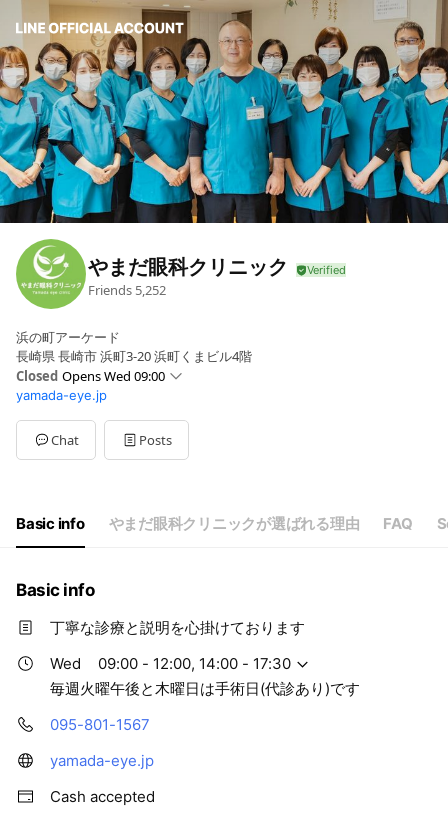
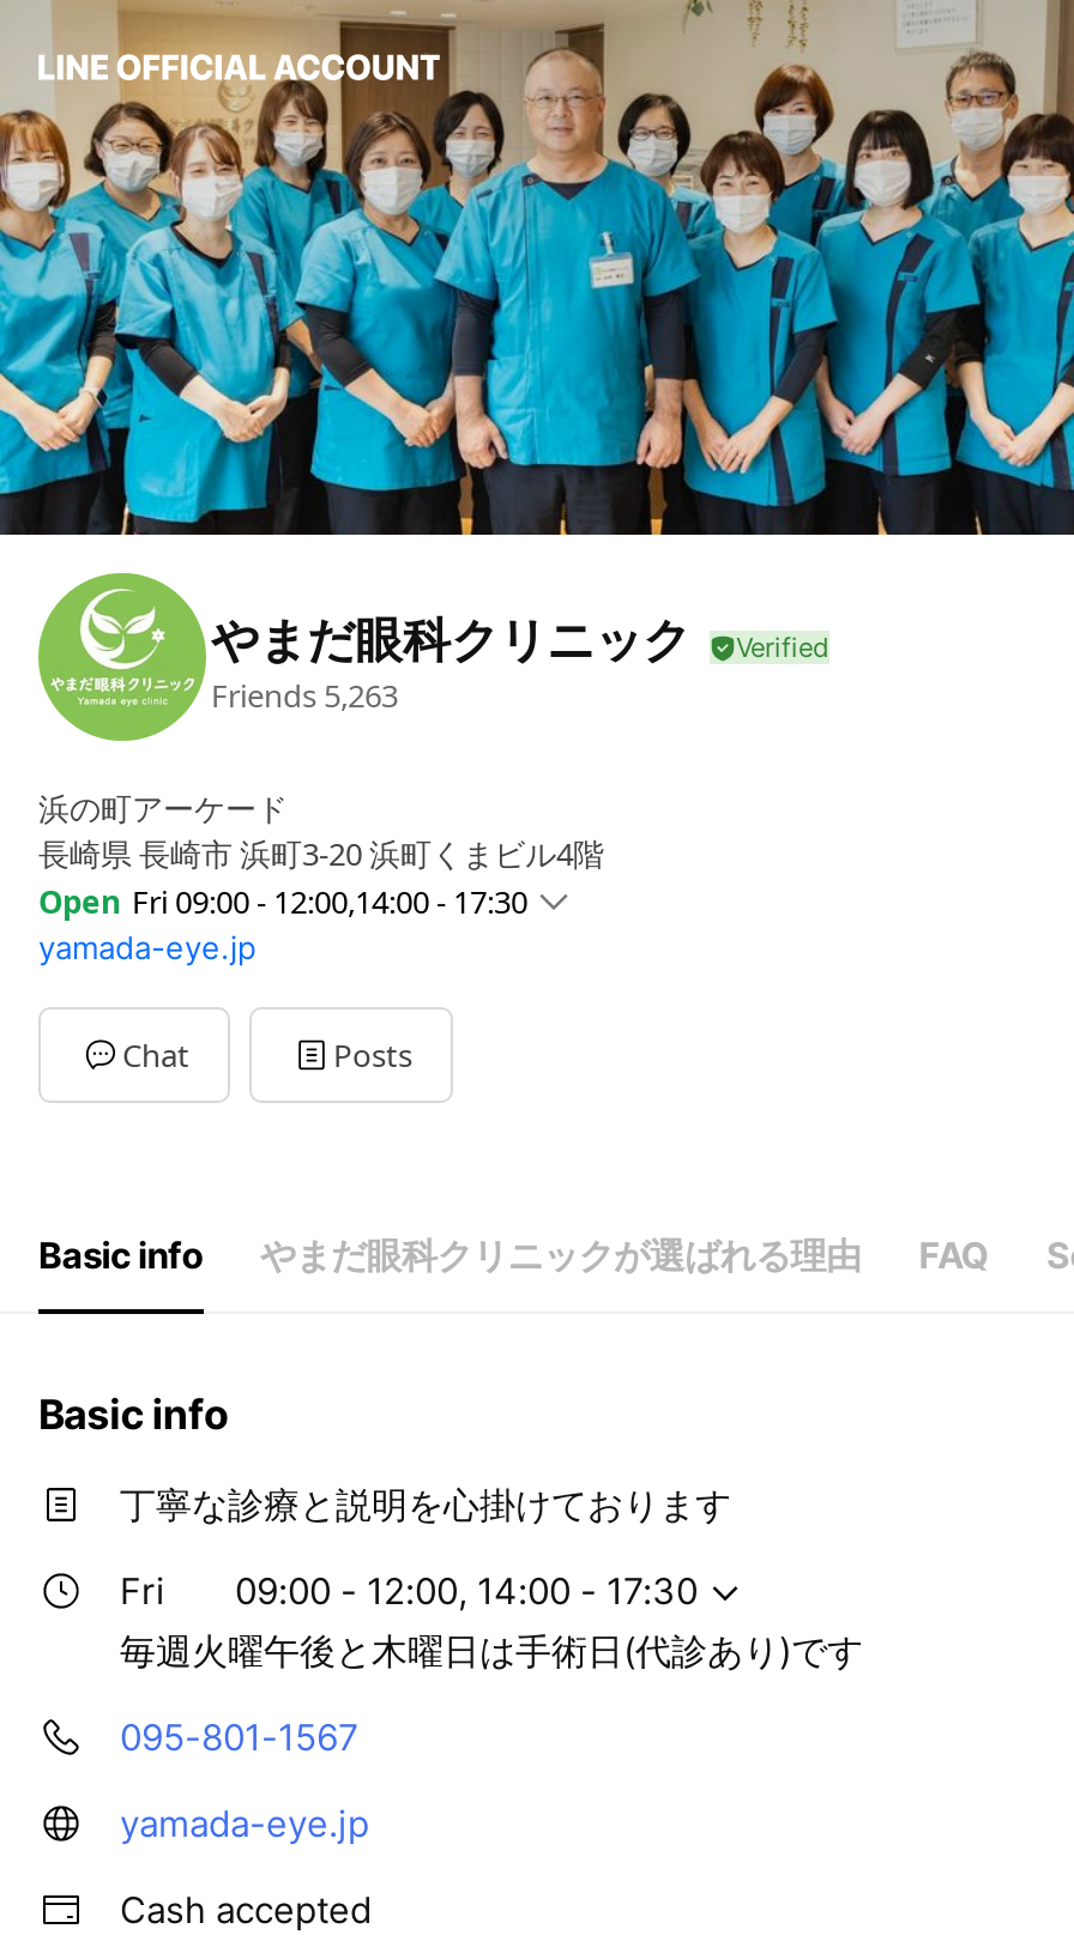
[88,281,166,299] Friends 5,252 -> [211,674,398,717] Friends 5,263
[16,367,165,385] Closed Opens Wed 09:00 -> [38,881,527,924] Open Fri 09:00 - 12:00,14:00 - 17:30
[50,654,81,673] Wed -> [120,1569,165,1615] Fri

